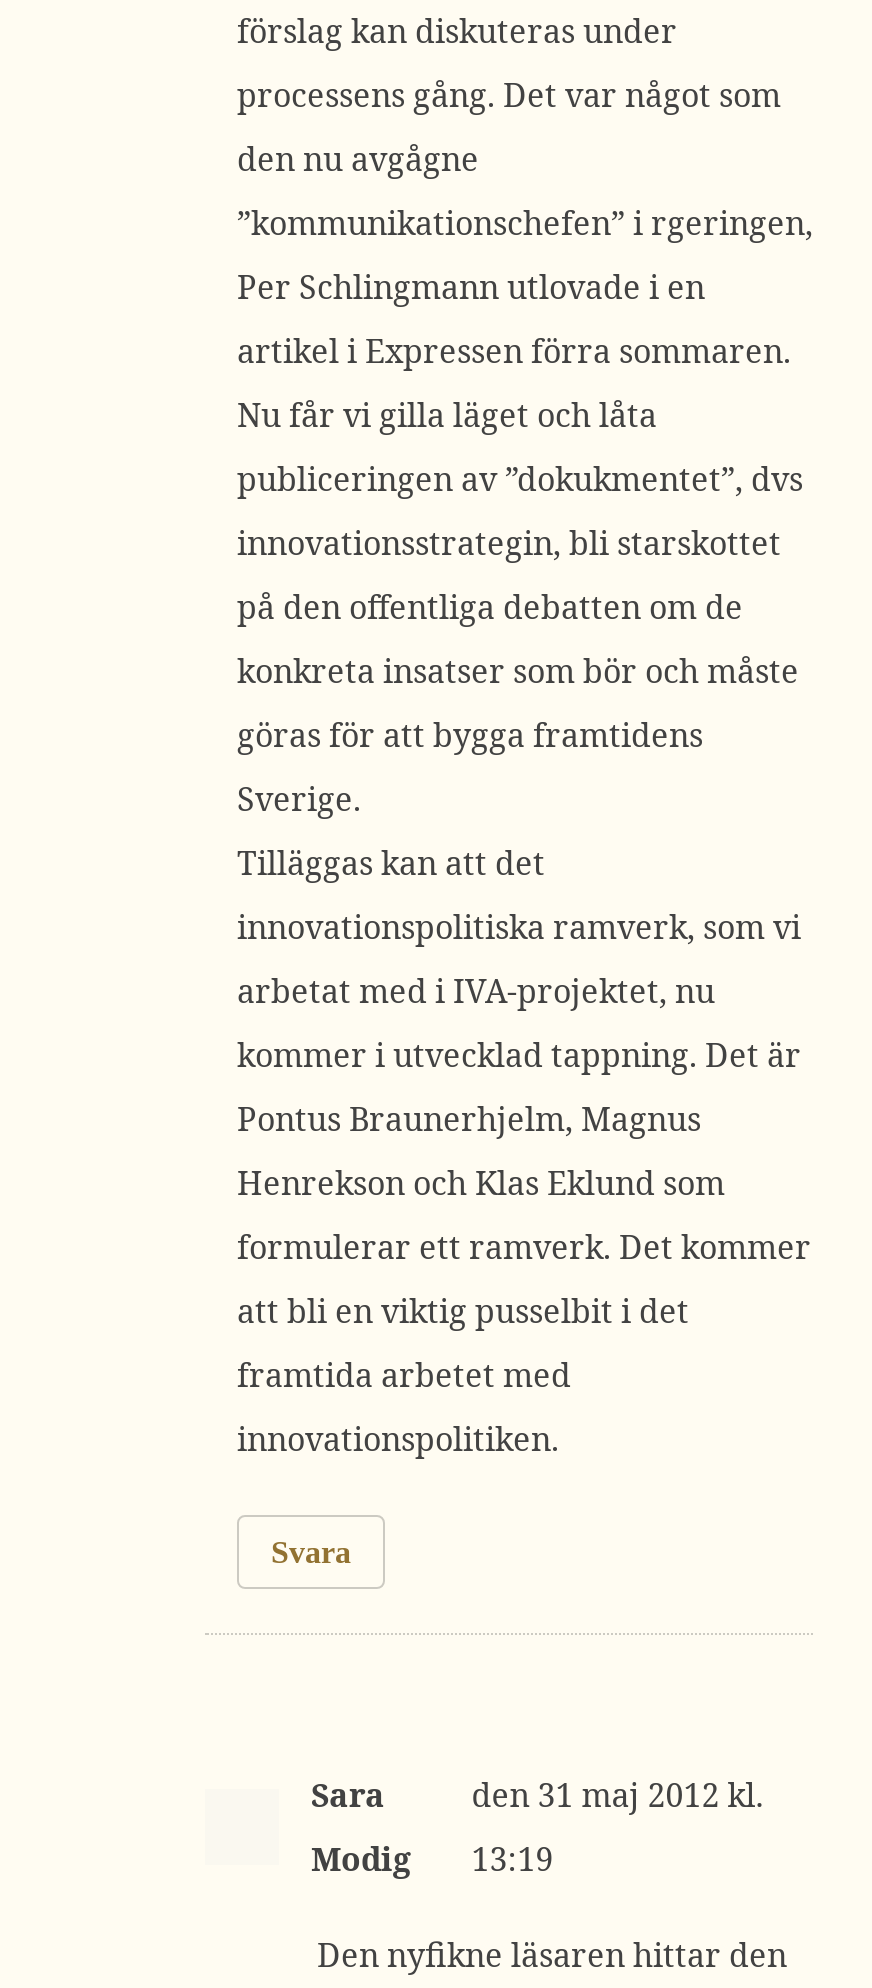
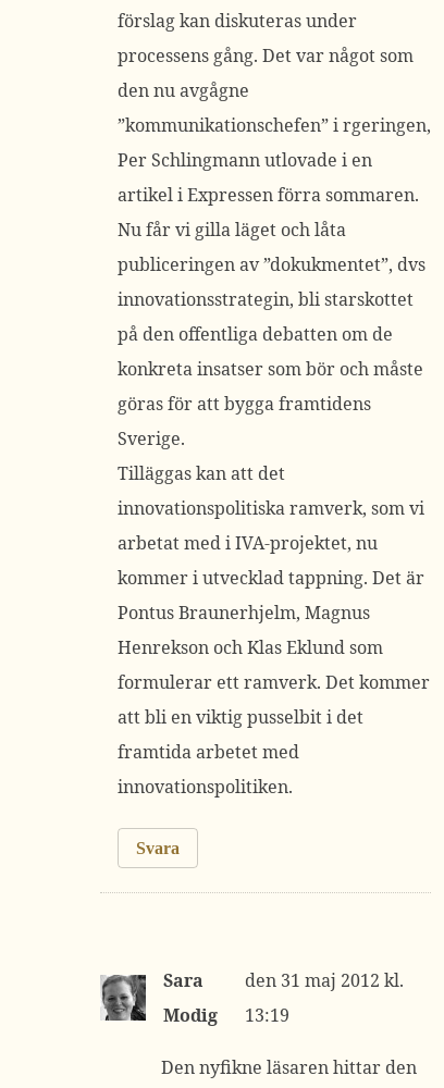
none -> [100,974,143,1022] [image]

